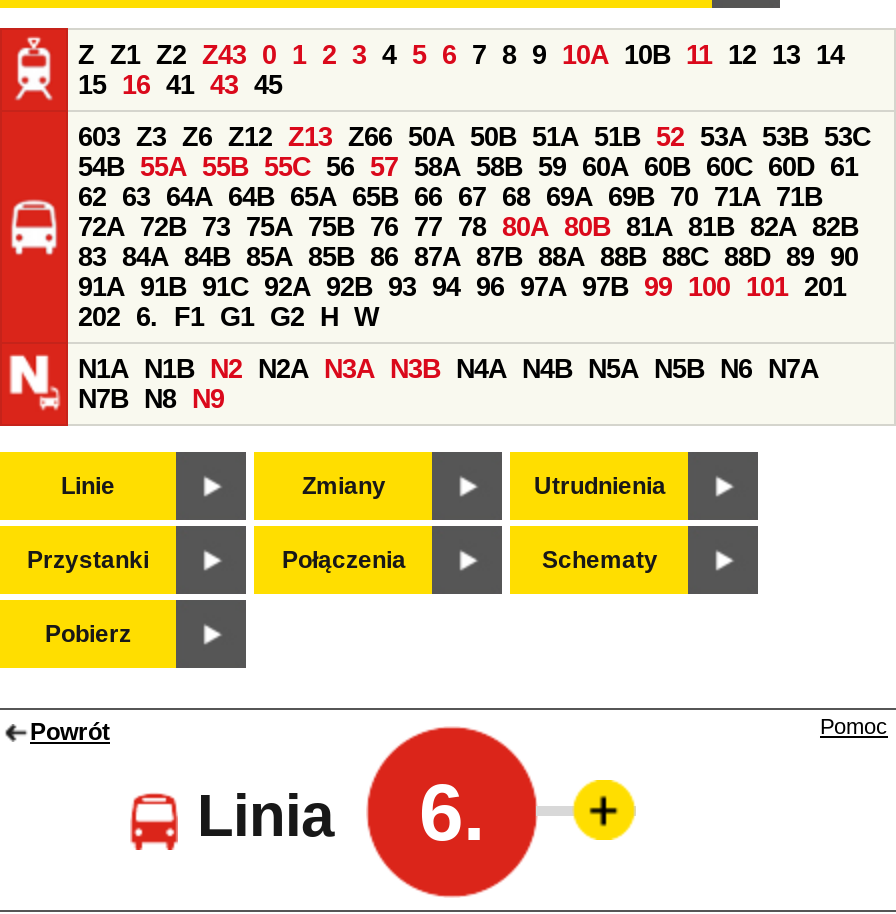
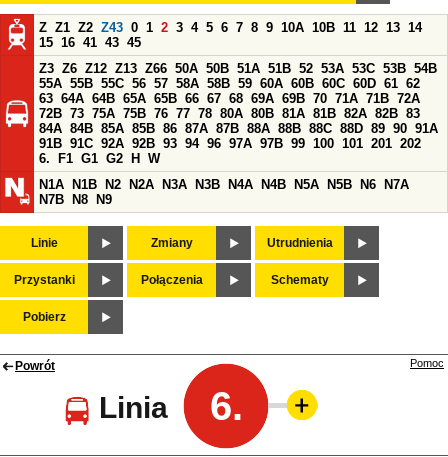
[78,122,870,332] 603 Z3 Z6 Z12 Z13 Z66 50A 50B 51A 51B 52 53A 53B 53C | 54B 55A 55B 55C 56 57 58A 58B 59 60A 60B 60C 60D 61 | 62 63 64A 64B 65A 65B 66 67 68 69A 69B 70 71A 71B | 72A 72B 73 75A 75B 76 77 78 80A 80B 81A 81B 82A 82B | 83 84A 84B 85A 85B 86 87A 87B 88A 88B 88C 88D 89 90 | 91A 91B 91C 92A 92B 93 94 96 97A 97B 99 100 101 201 | 202 6. F1 G1 G2 H W -> [39,61,438,166] Z3 Z6 Z12 Z13 Z66 50A 50B 51A 51B 52 53A 53C 53B 54B | 55A 55B 55C 56 57 58A 58B 59 60A 60B 60C 60D 61 62 | 63 64A 64B 65A 65B 66 67 68 69A 69B 70 71A 71B 72A | 72B 73 75A 75B 76 77 78 80A 80B 81A 81B 82A 82B 83 | 84A 84B 85A 85B 86 87A 87B 88A 88B 88C 88D 89 90 91A | 91B 91C 92A 92B 93 94 96 97A 97B 99 100 101 201 202 | 6. F1 G1 G2 H W

